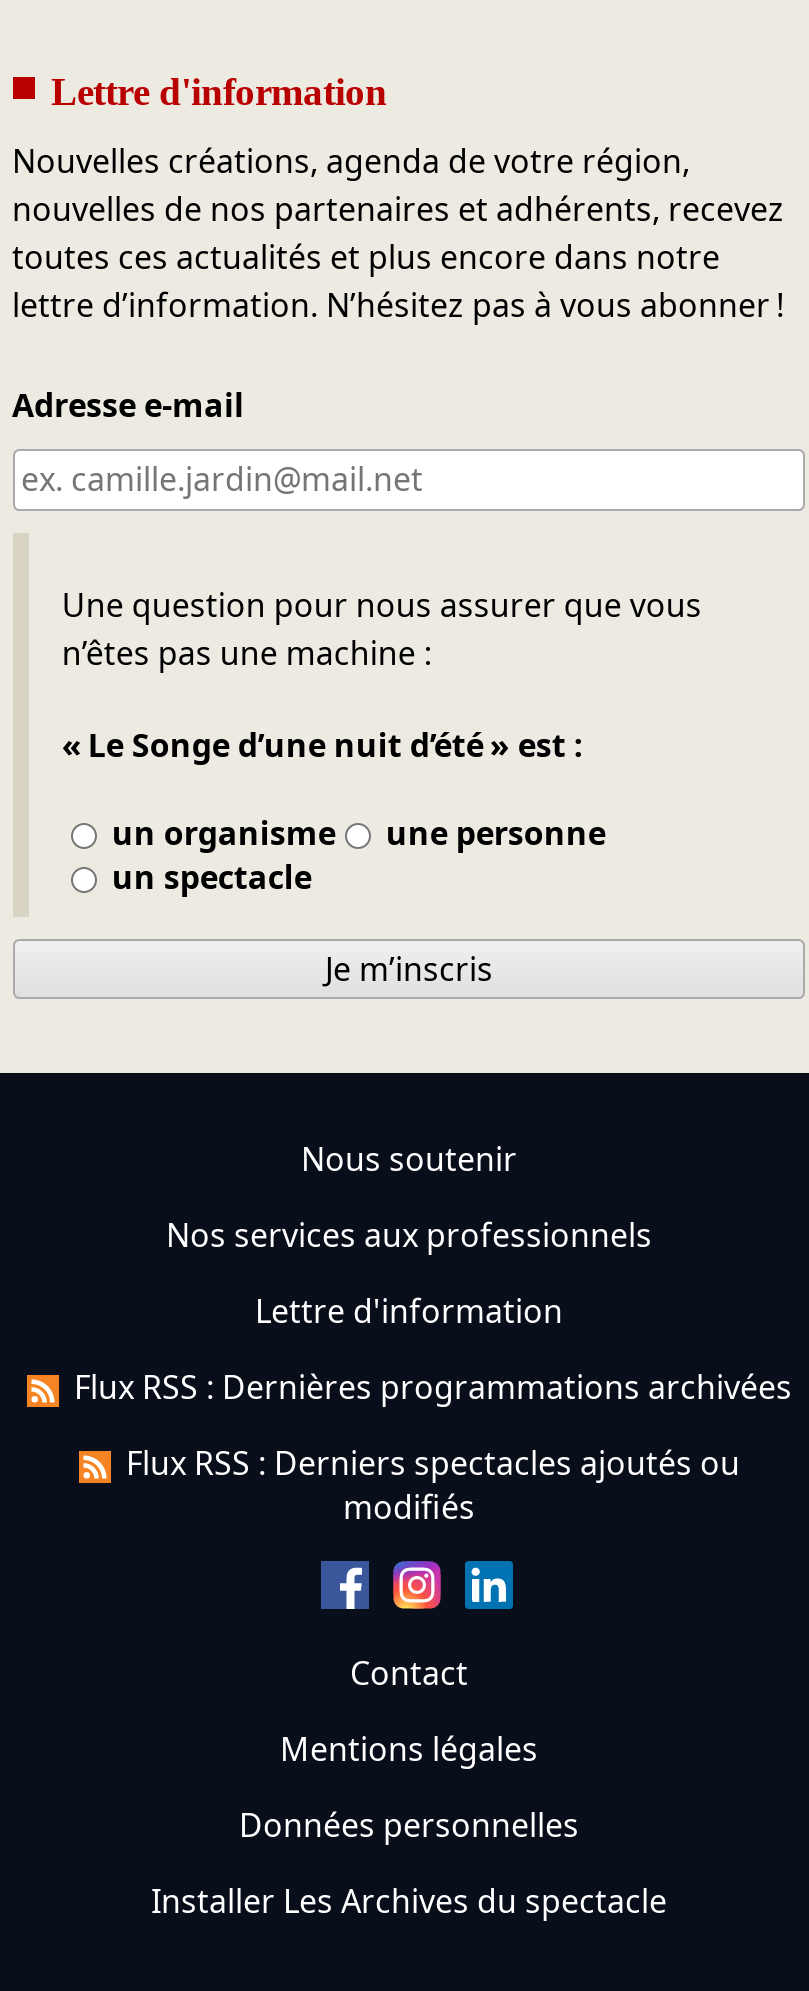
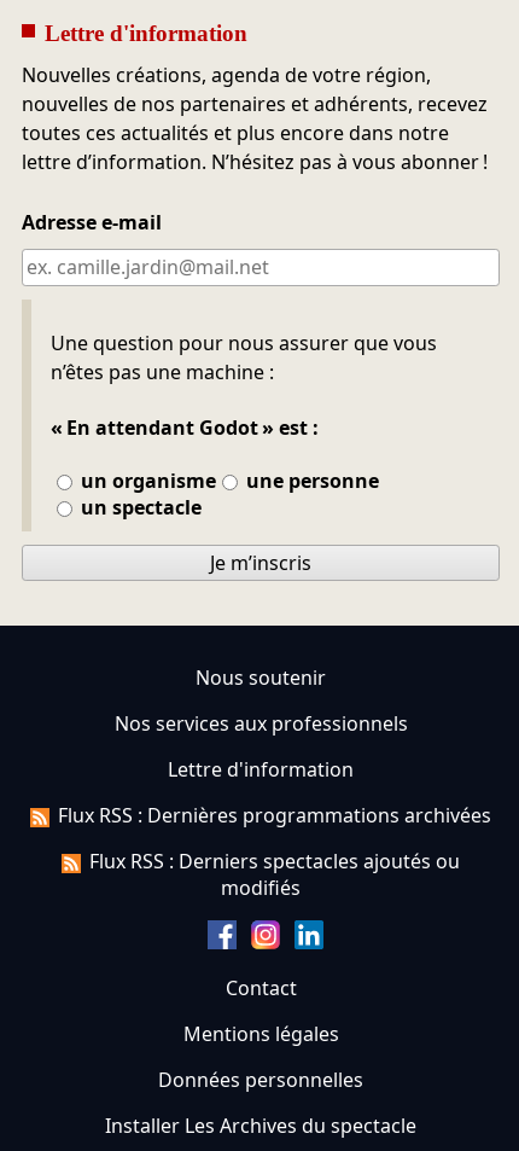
[62,722,584,766] « Le Songe d’une nuit d’été » est : -> [51,414,319,440] « En attendant Godot » est :

